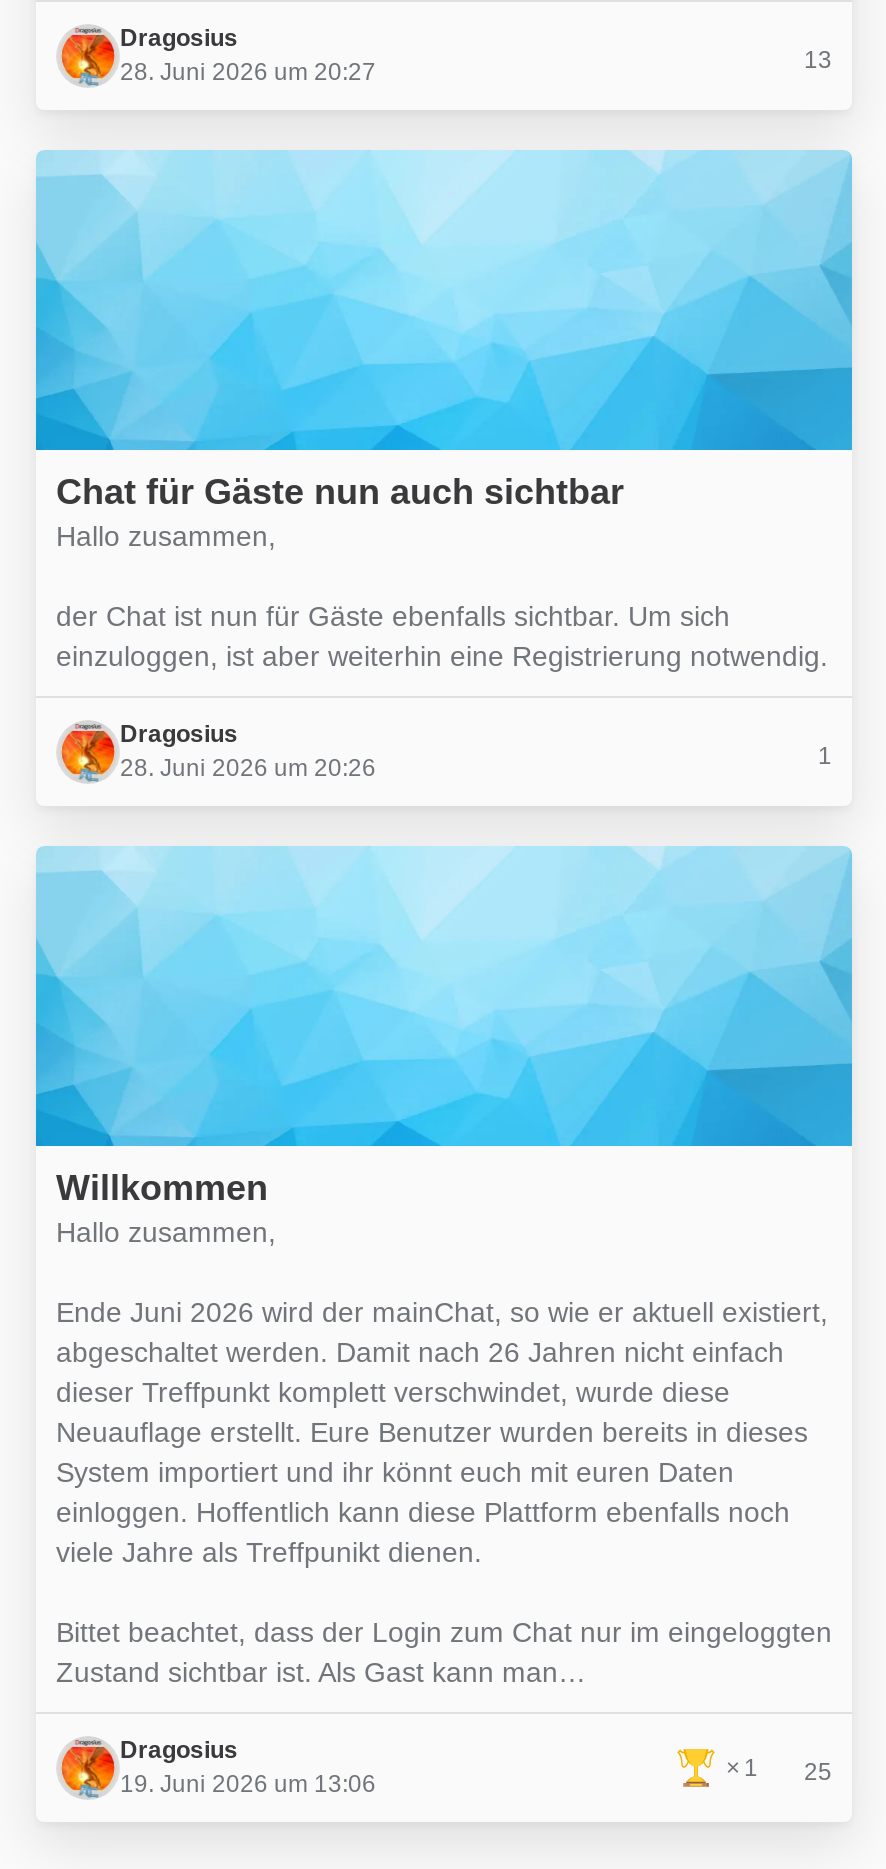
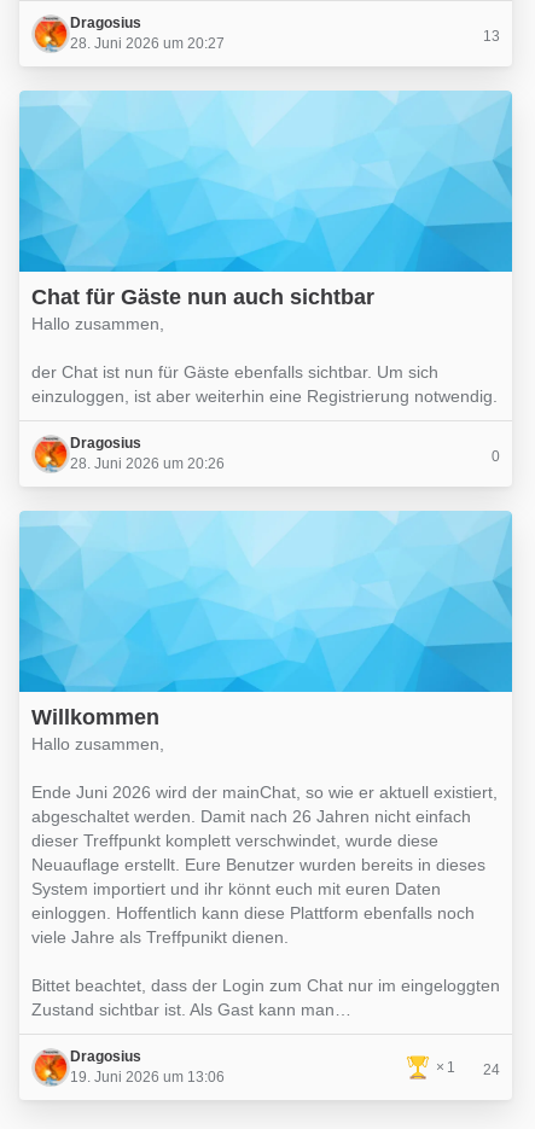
[818,741,832,769] 1 -> [492,447,500,464] 0
[744,1753,832,1785] 1 25 -> [447,1058,500,1078] 1 24

